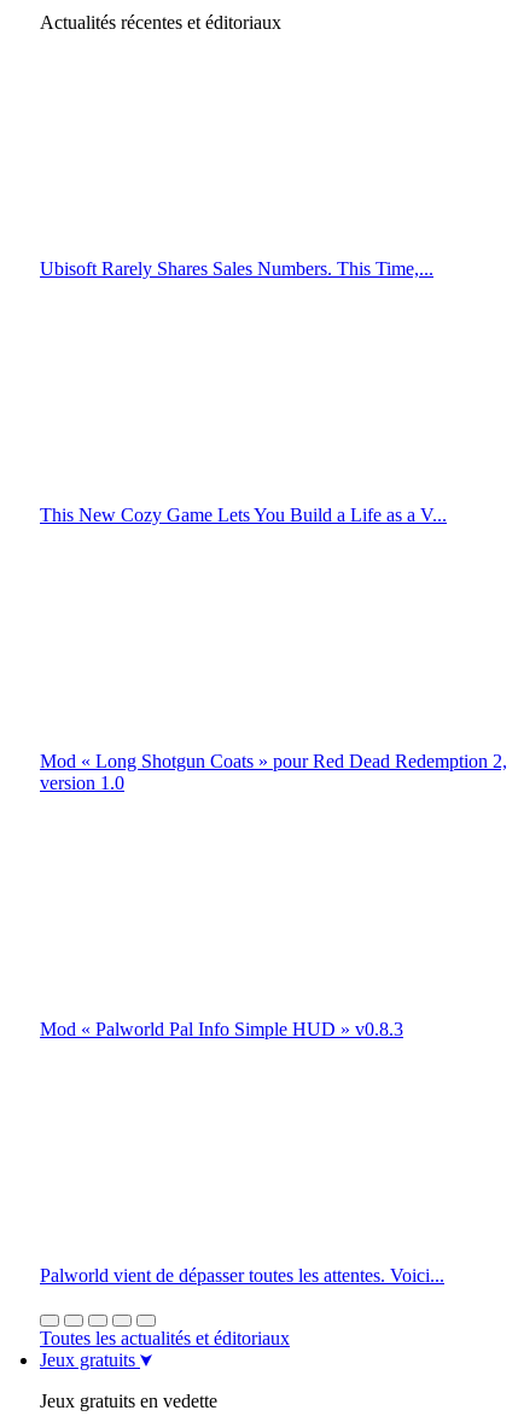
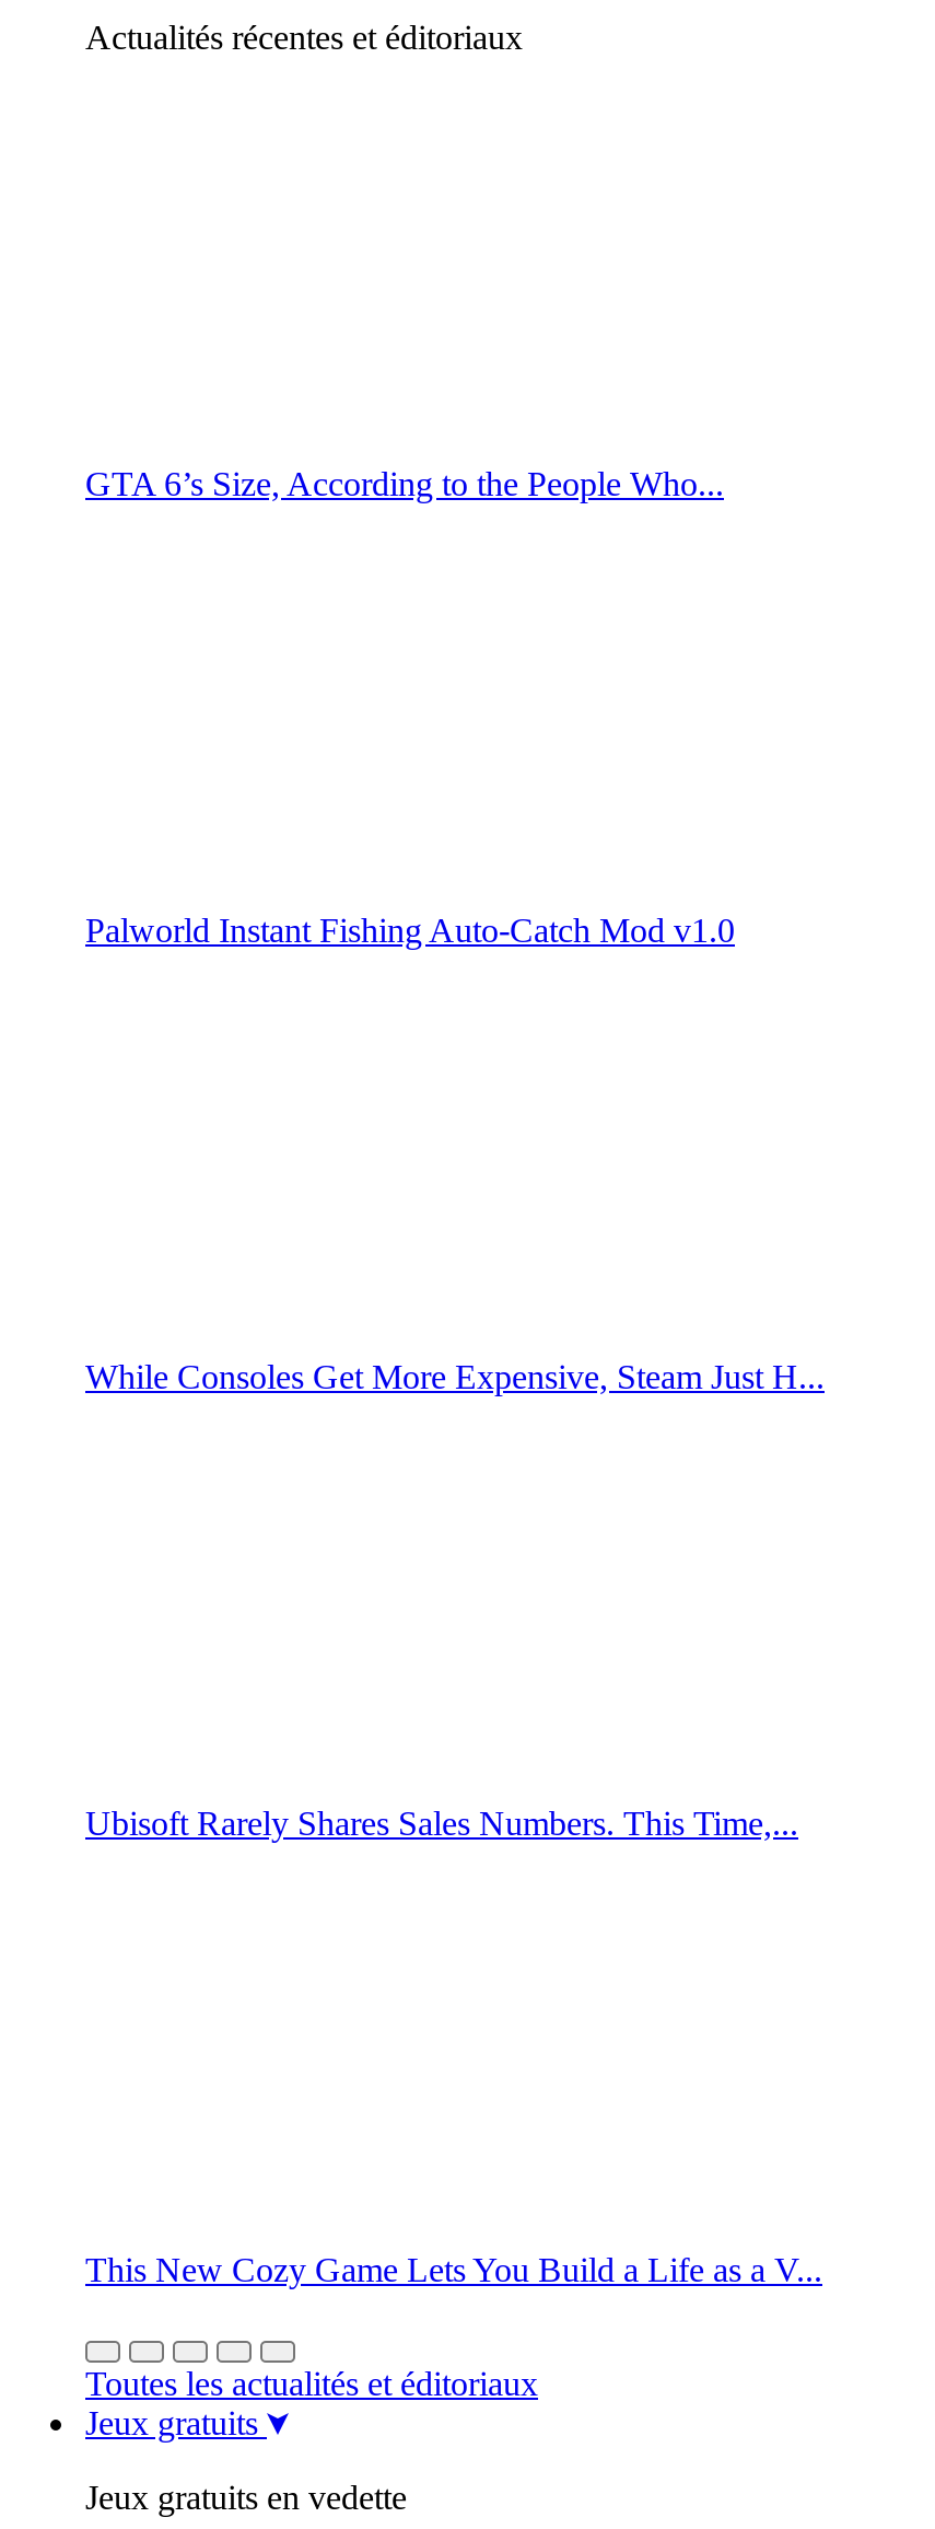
none -> [85,465,724,502] GTA 6’s Size, According to the People Who...
none -> [85,912,735,949] Palworld Instant Fishing Auto-Catch Mod v1.0
none -> [85,1358,825,1395] While Consoles Get More Expensive, Steam Just H...
moved [40,258,447,525] -> [85,1805,822,2288]: Ubisoft Rarely Shares Sales Numbers. This Time,... | This New Cozy Game Lets You Build a Life as a V...
[40,751,507,793] Mod « Long Shotgun Coats » pour Red Dead Redemption 2, | version 1.0 -> none
[40,1019,403,1039] Mod « Palworld Pal Info Simple HUD » v0.8.3 -> none
[40,1265,444,1286] Palworld vient de dépasser toutes les attentes. Voici... -> none

